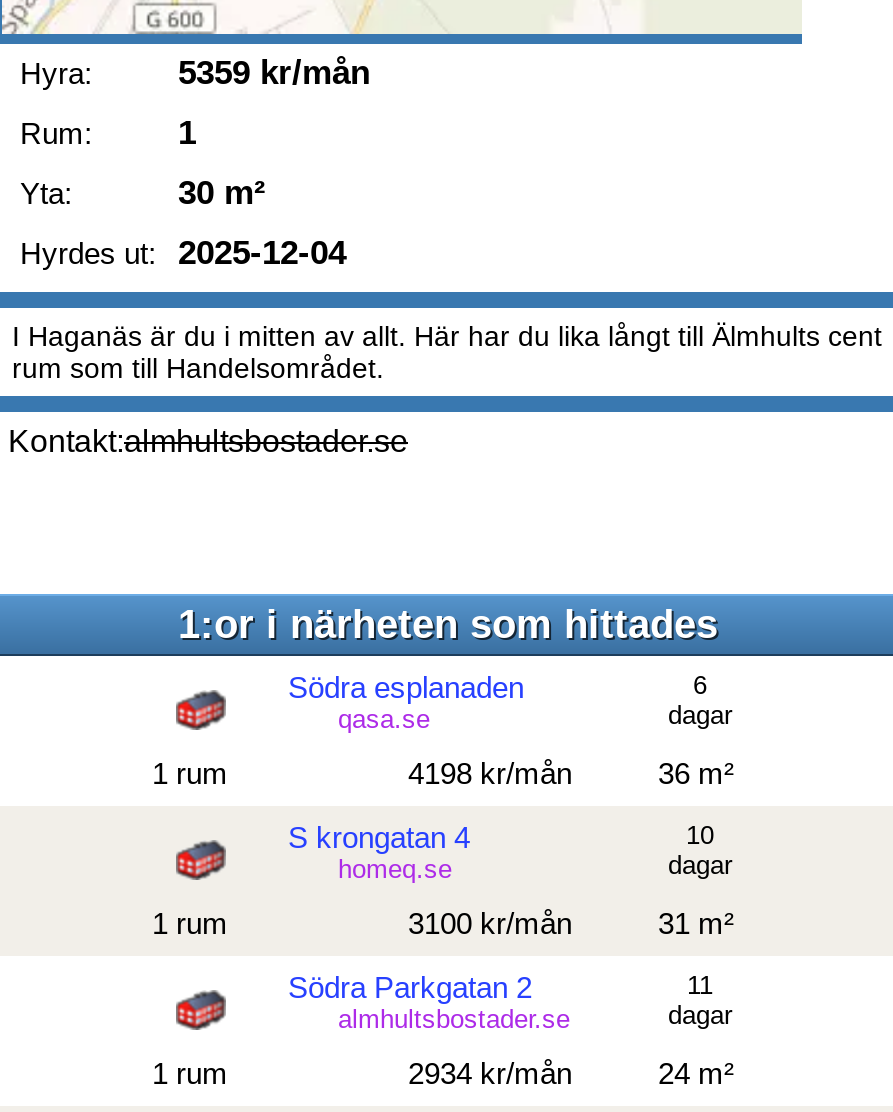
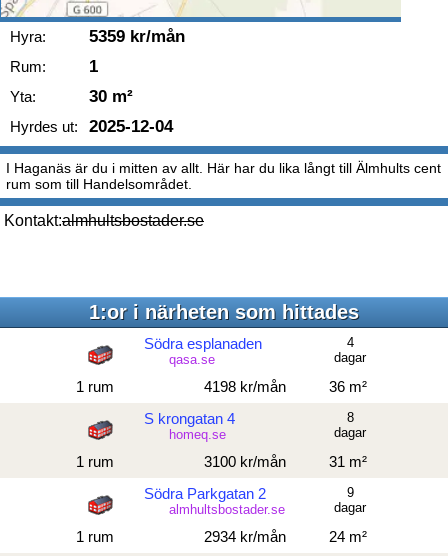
[693,670,707,700] 6 -> [346,335,353,350] 4
[686,820,714,850] 10 -> [346,410,353,425] 8
[687,970,713,1000] 11 -> [346,485,353,500] 9

